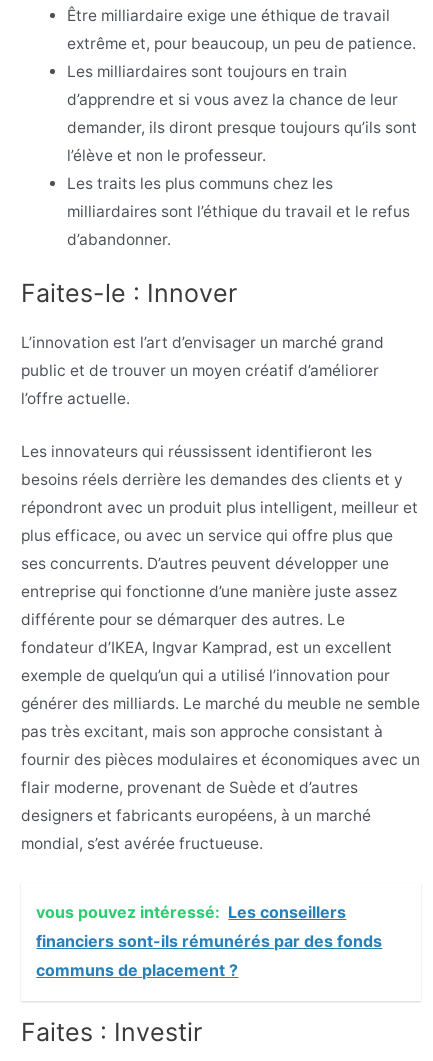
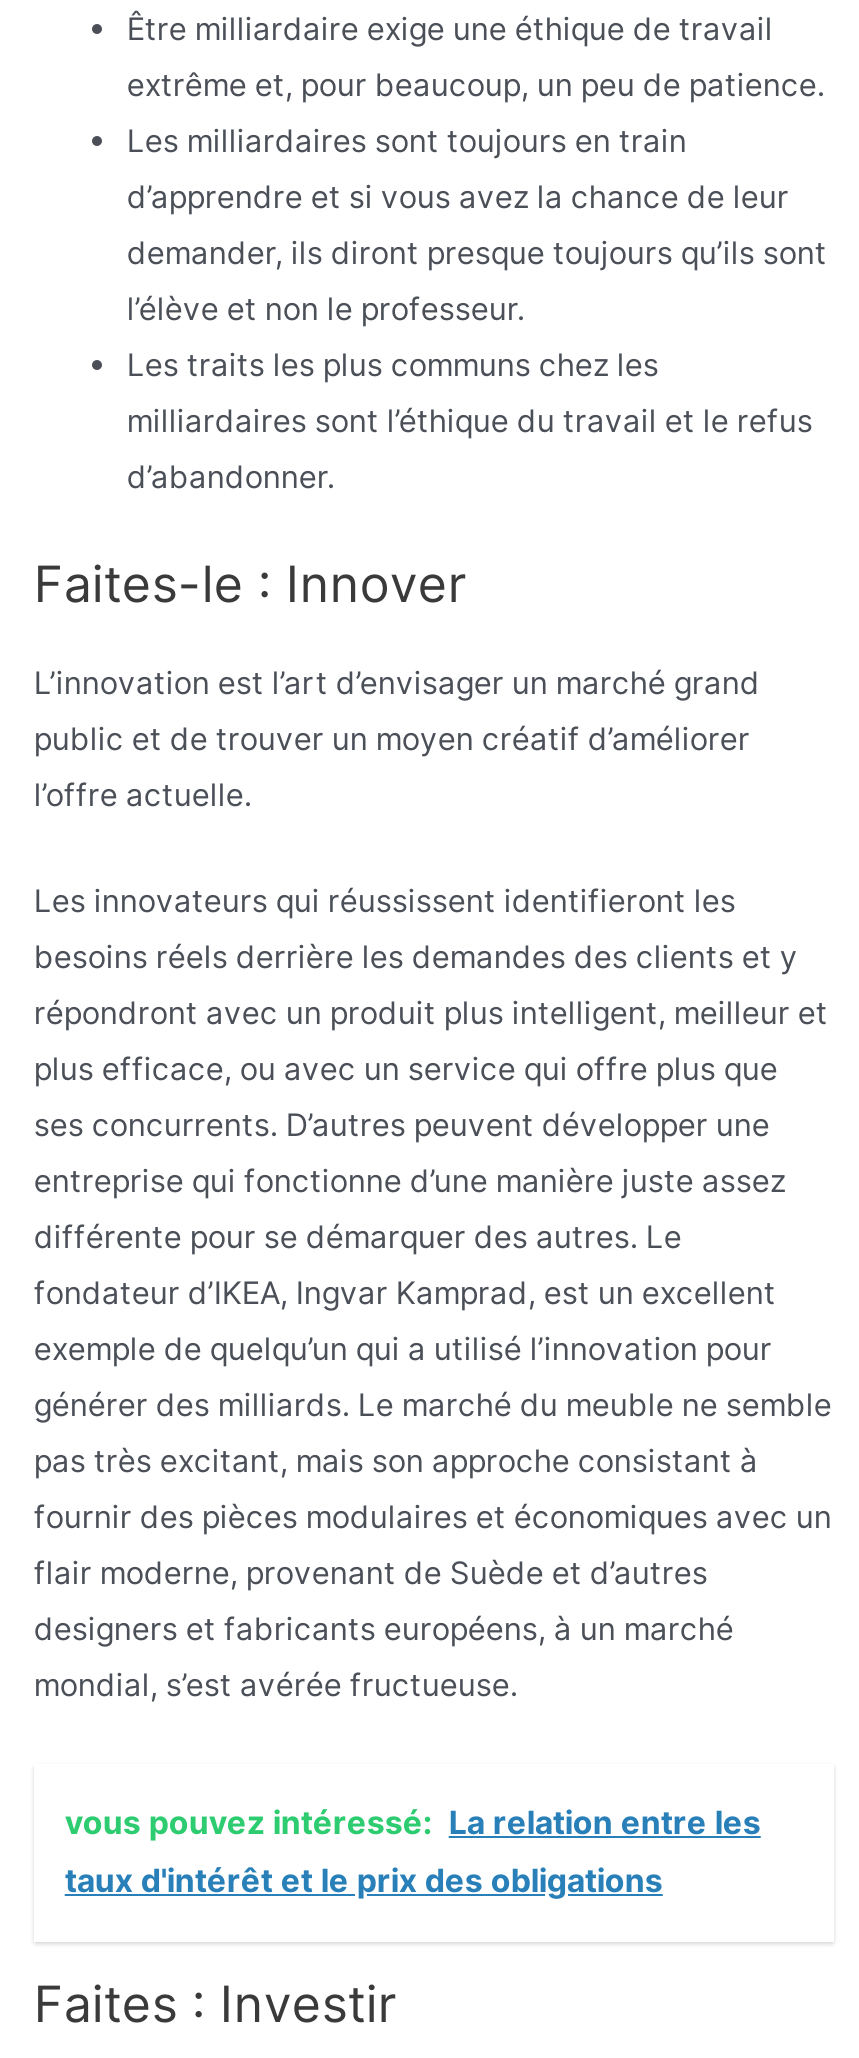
[36,902,382,980] vous pouvez intéressé: Les conseillers | financiers sont-ils rémunérés par des fonds | communs de placement ? -> [65,1802,761,1900] vous pouvez intéressé: La relation entre les | taux d'intérêt et le prix des obligations

